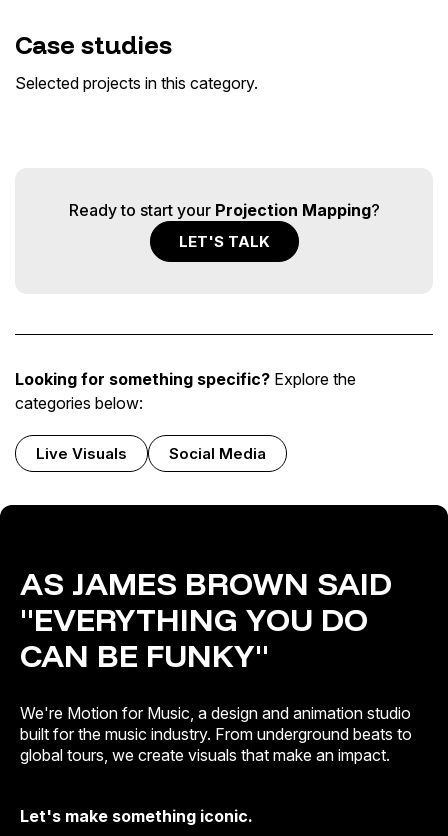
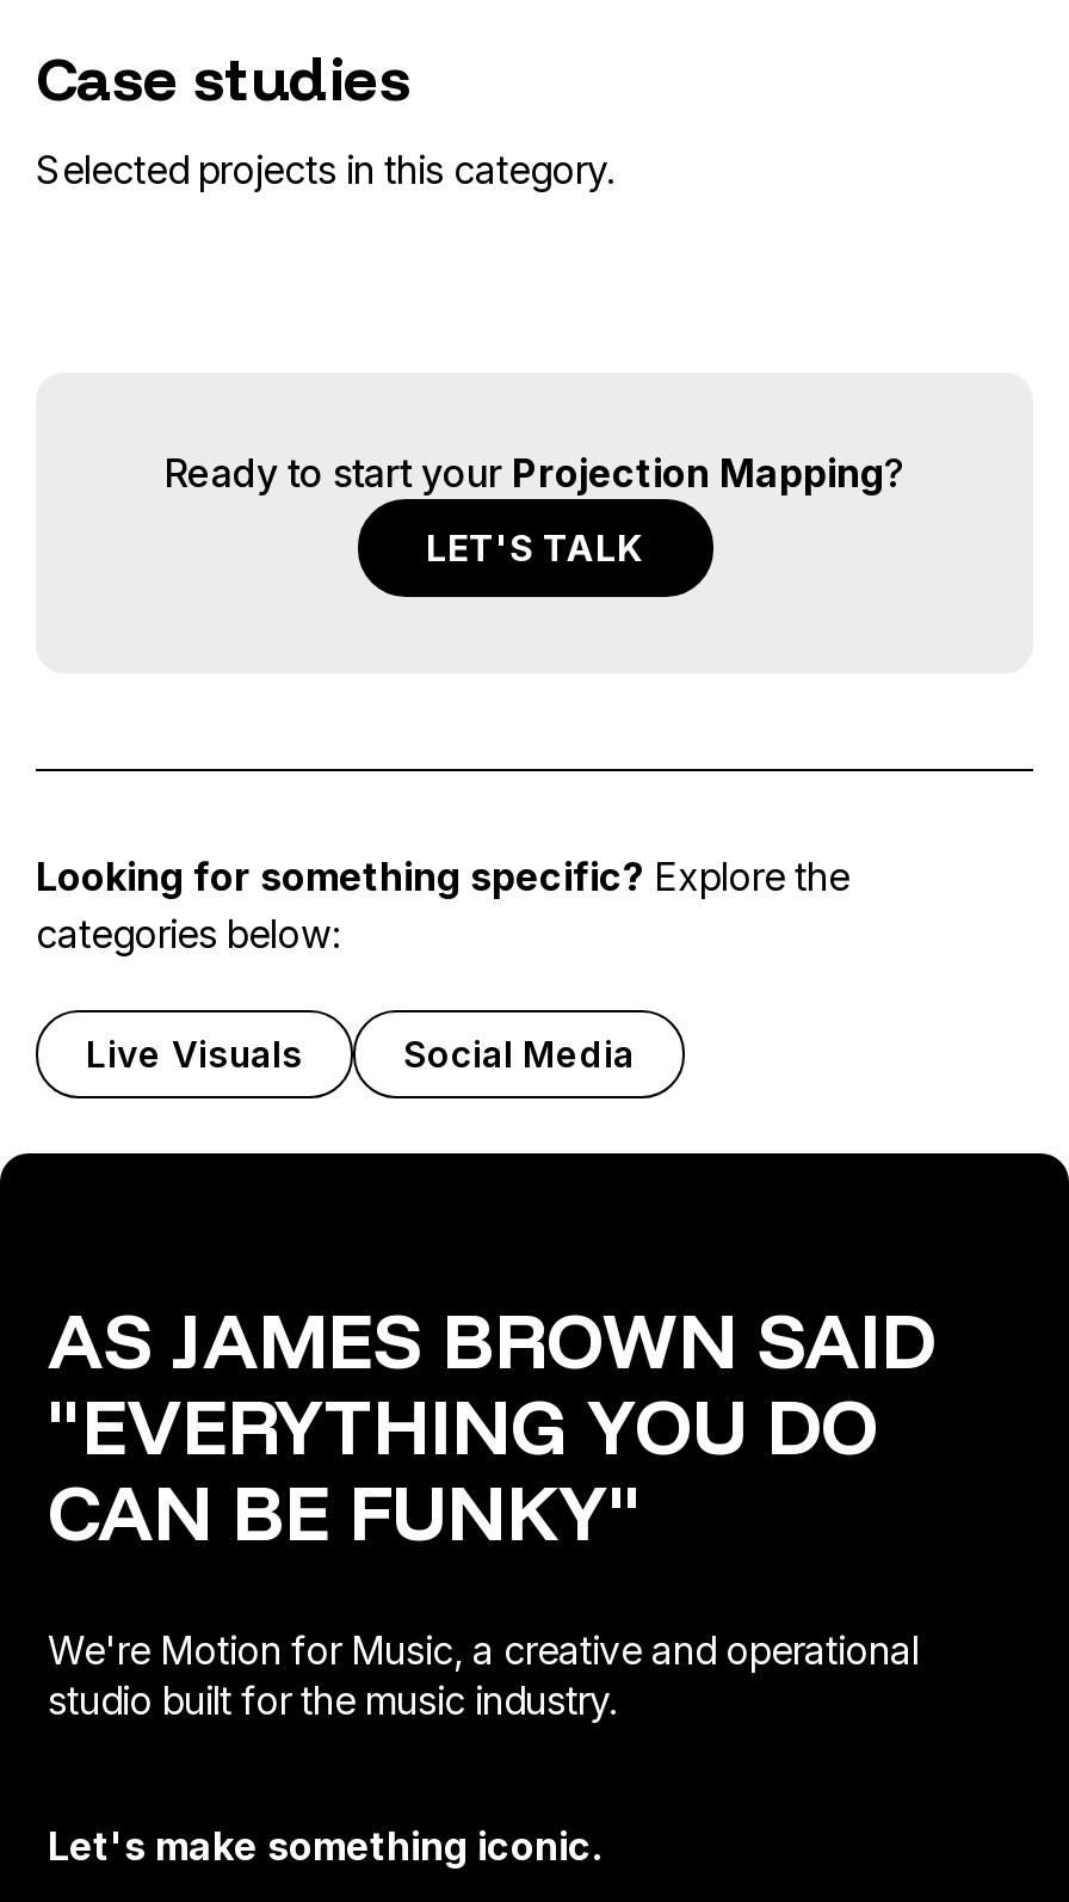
[20,703,412,765] We're Motion for Music, a design and animation studio | built for the music industry. From underground beats to | global tours, we create visuals that make an impact. -> [48,1625,919,1723] We're Motion for Music, a creative and operational | studio built for the music industry.

